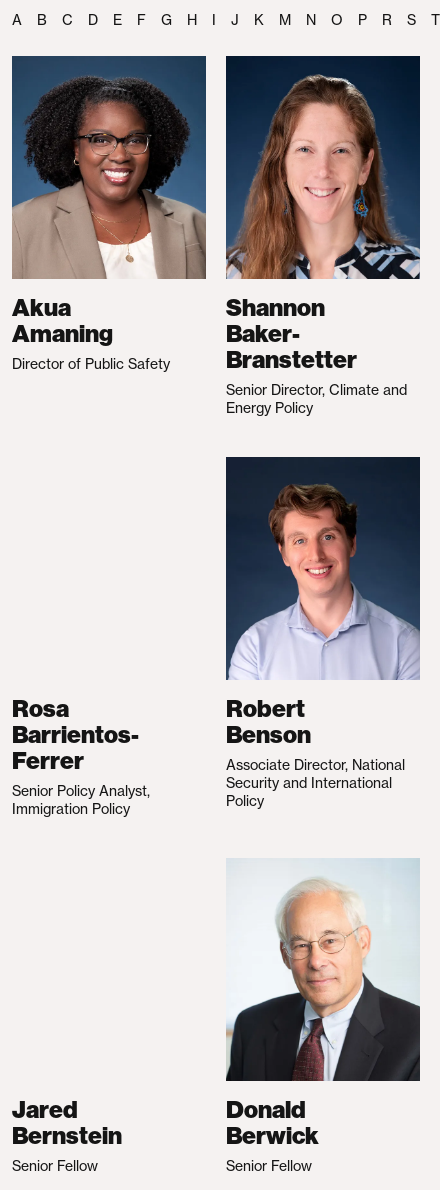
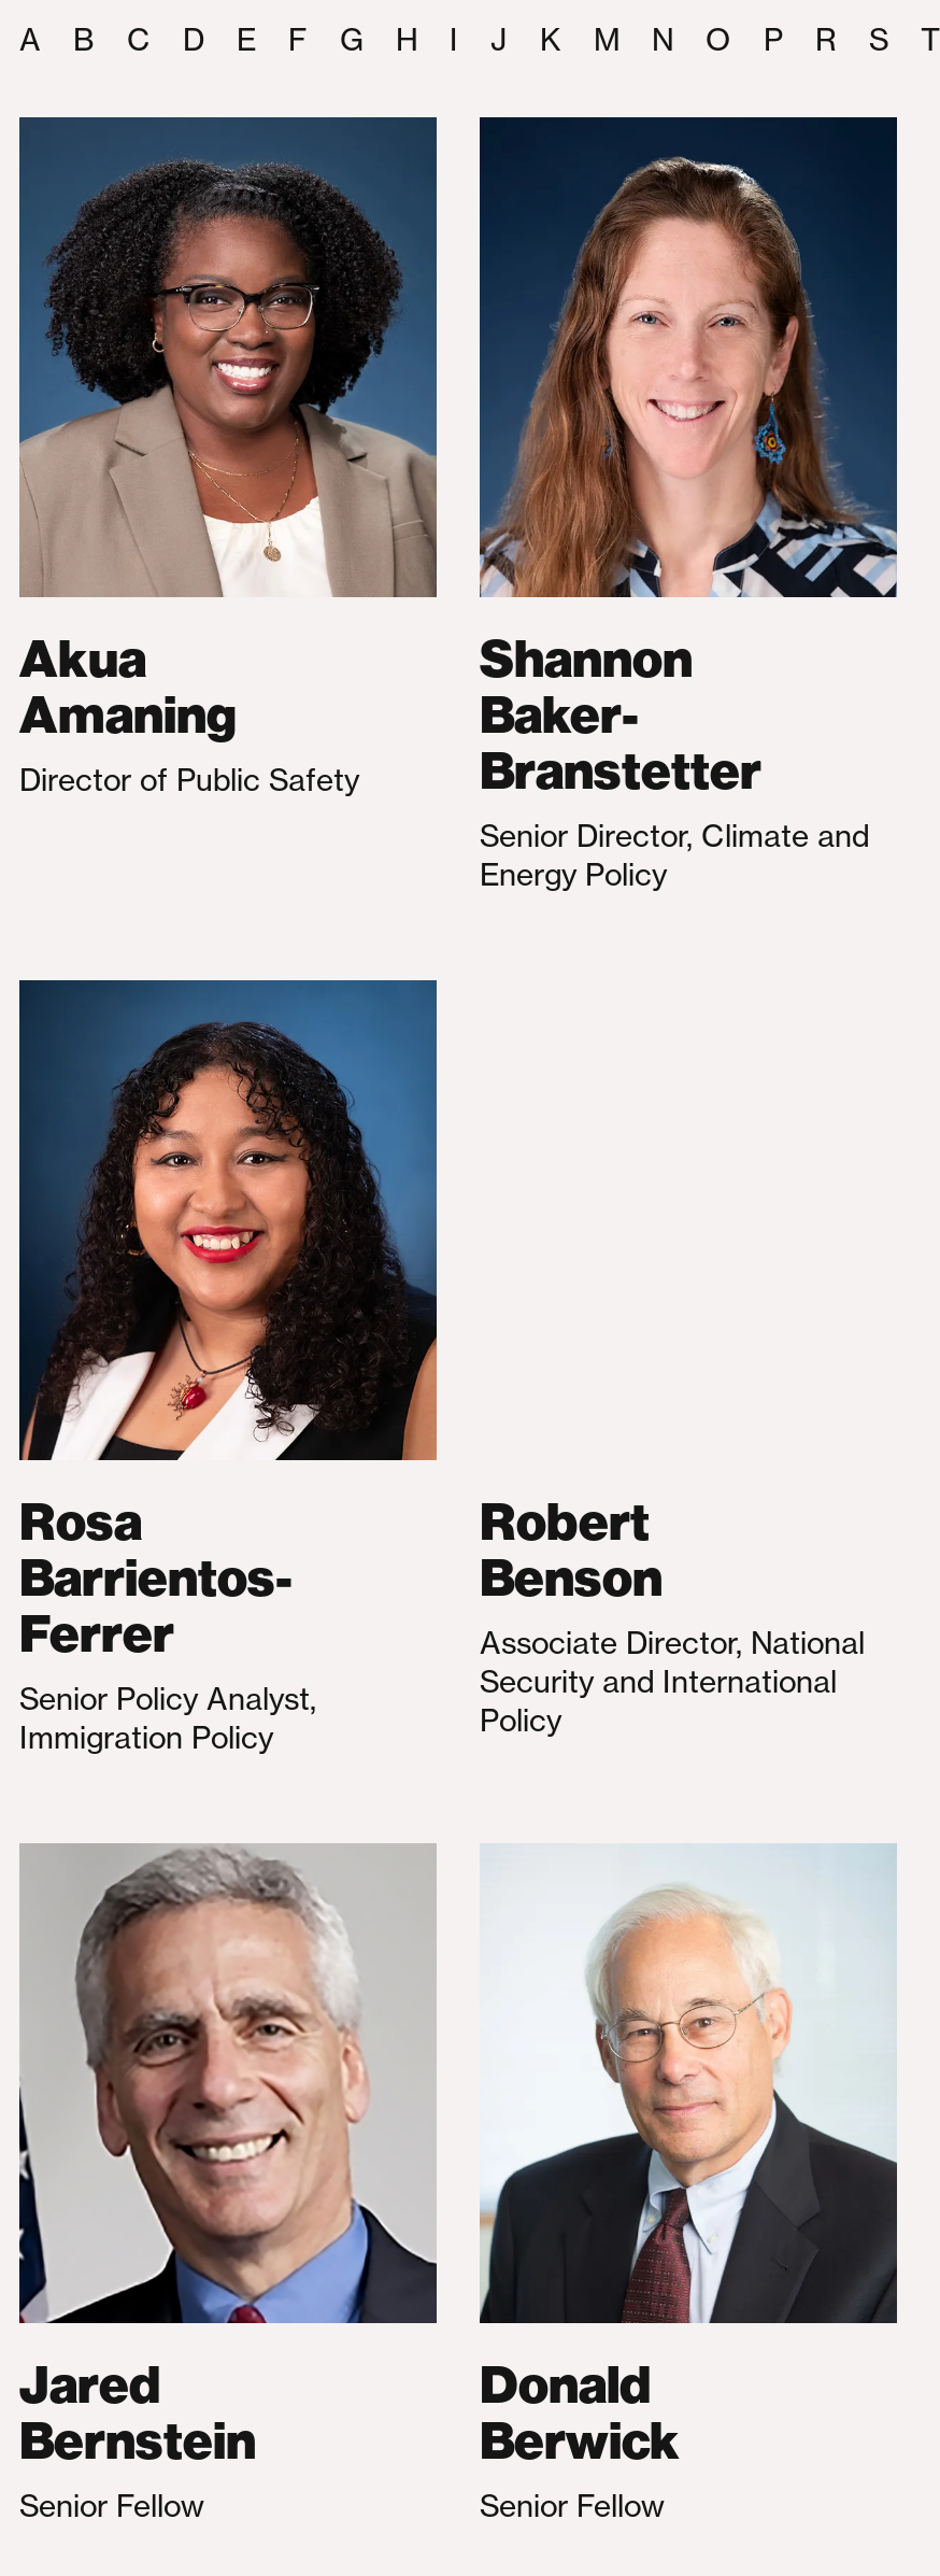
none -> [17,978,439,1462] [image]
[225,456,421,681] [image] -> none
none -> [17,1843,439,2325] [image]

